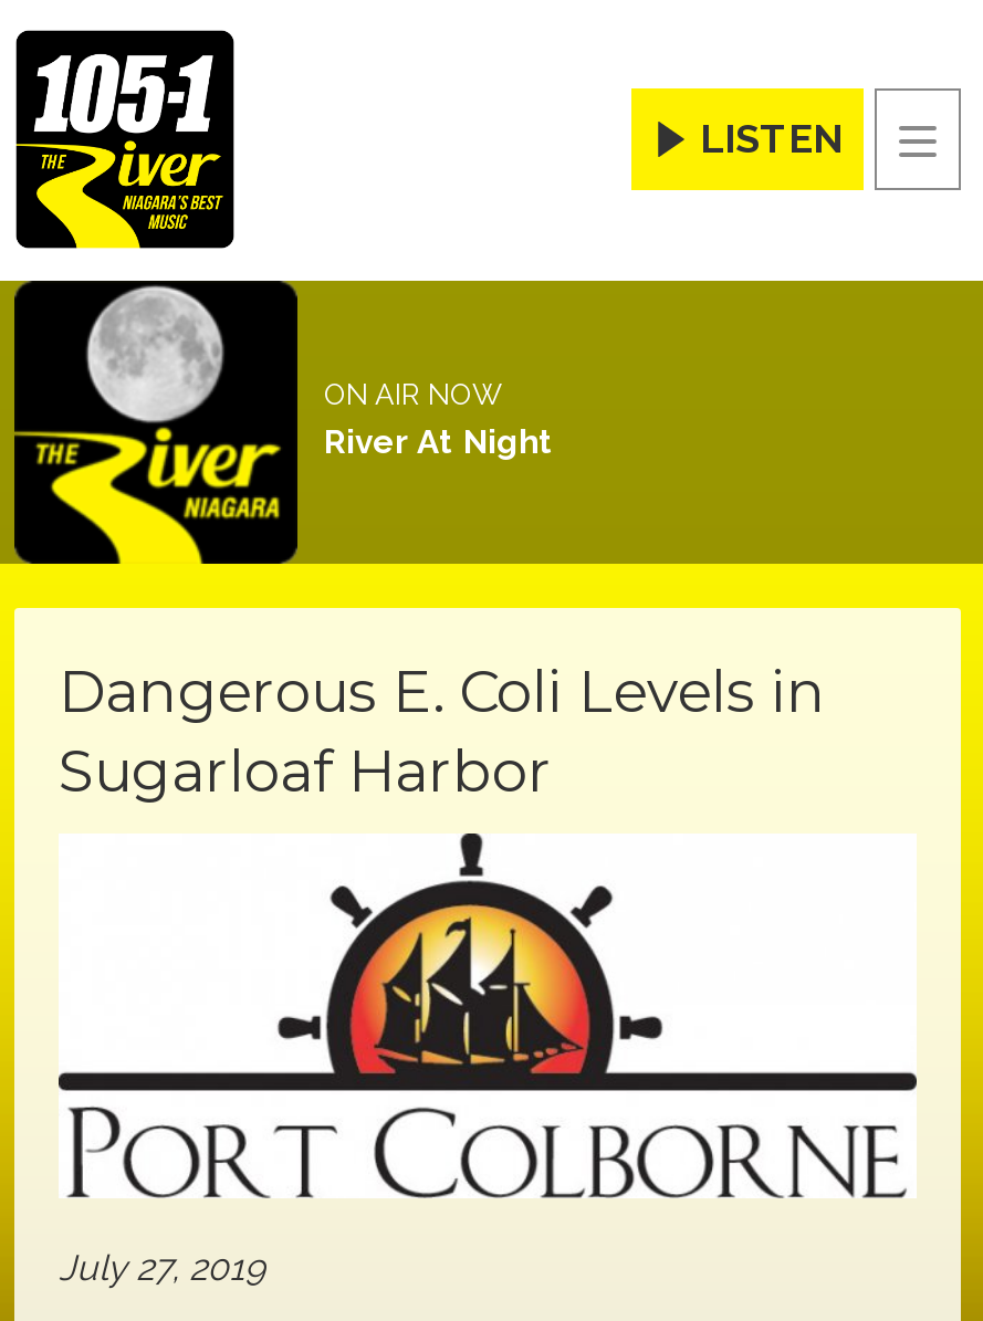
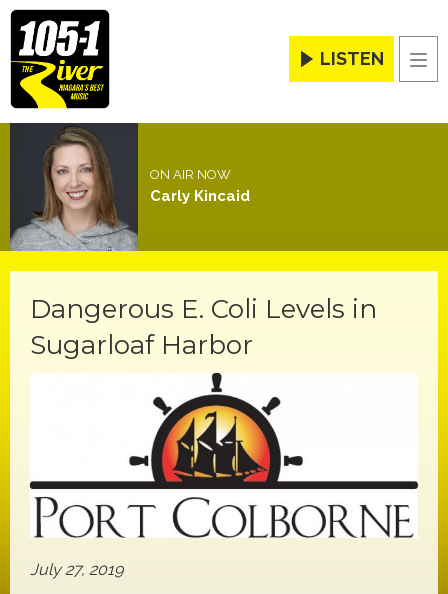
[12,281,554,566] [image] | River At Night -> [9,123,250,252] [image] | Carly Kincaid

